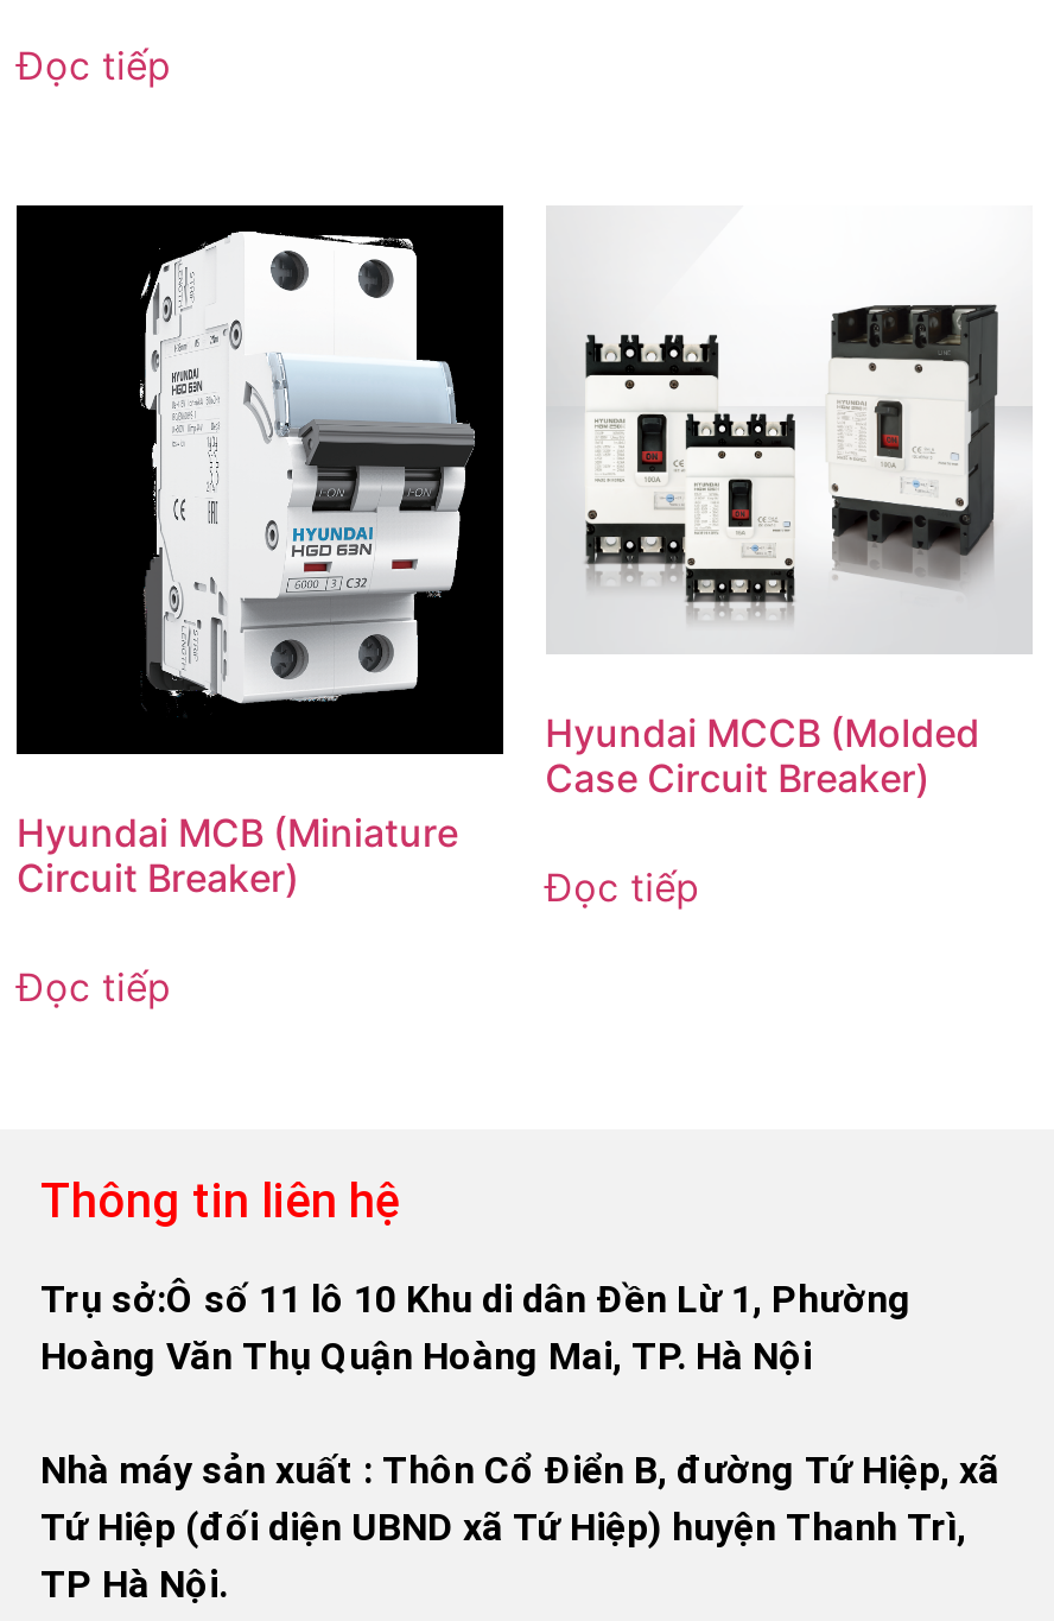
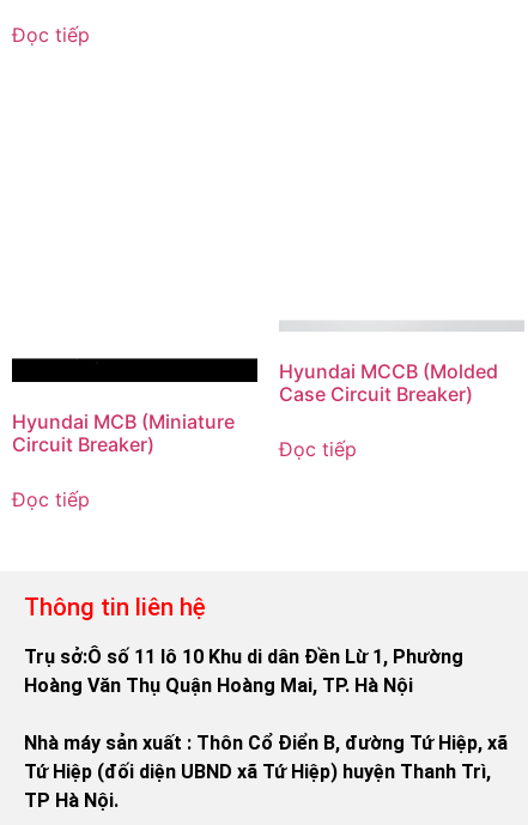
[14,203,506,709] [image] -> none
[546,296,800,626] [image] -> none
[824,303,1030,628] [image] -> none

